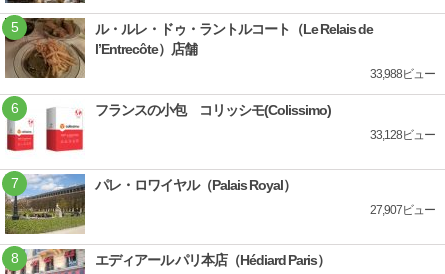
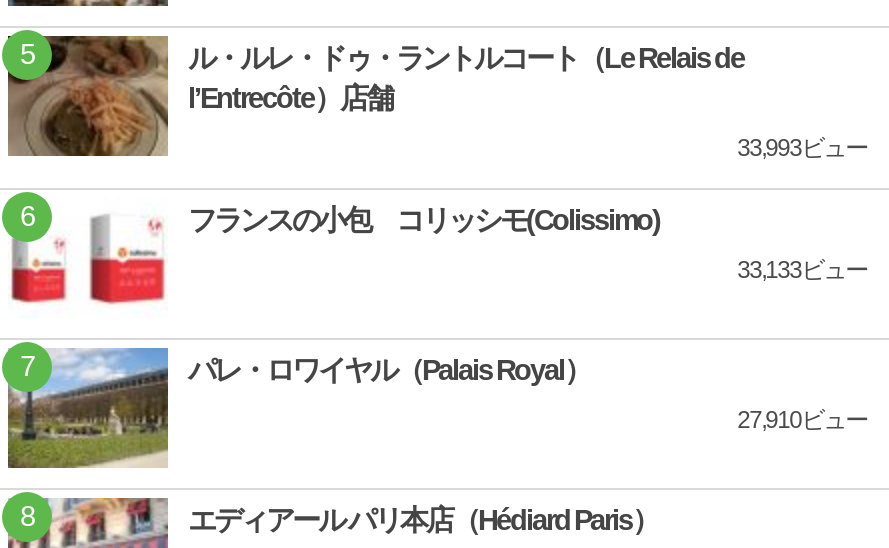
[370,67,435,81] 33,988ビュー -> [737,134,867,162] 33,993ビュー
[370,128,435,142] 33,128ビュー -> [737,256,867,284] 33,133ビュー
[370,203,435,217] 27,907ビュー -> [737,406,867,434] 27,910ビュー

